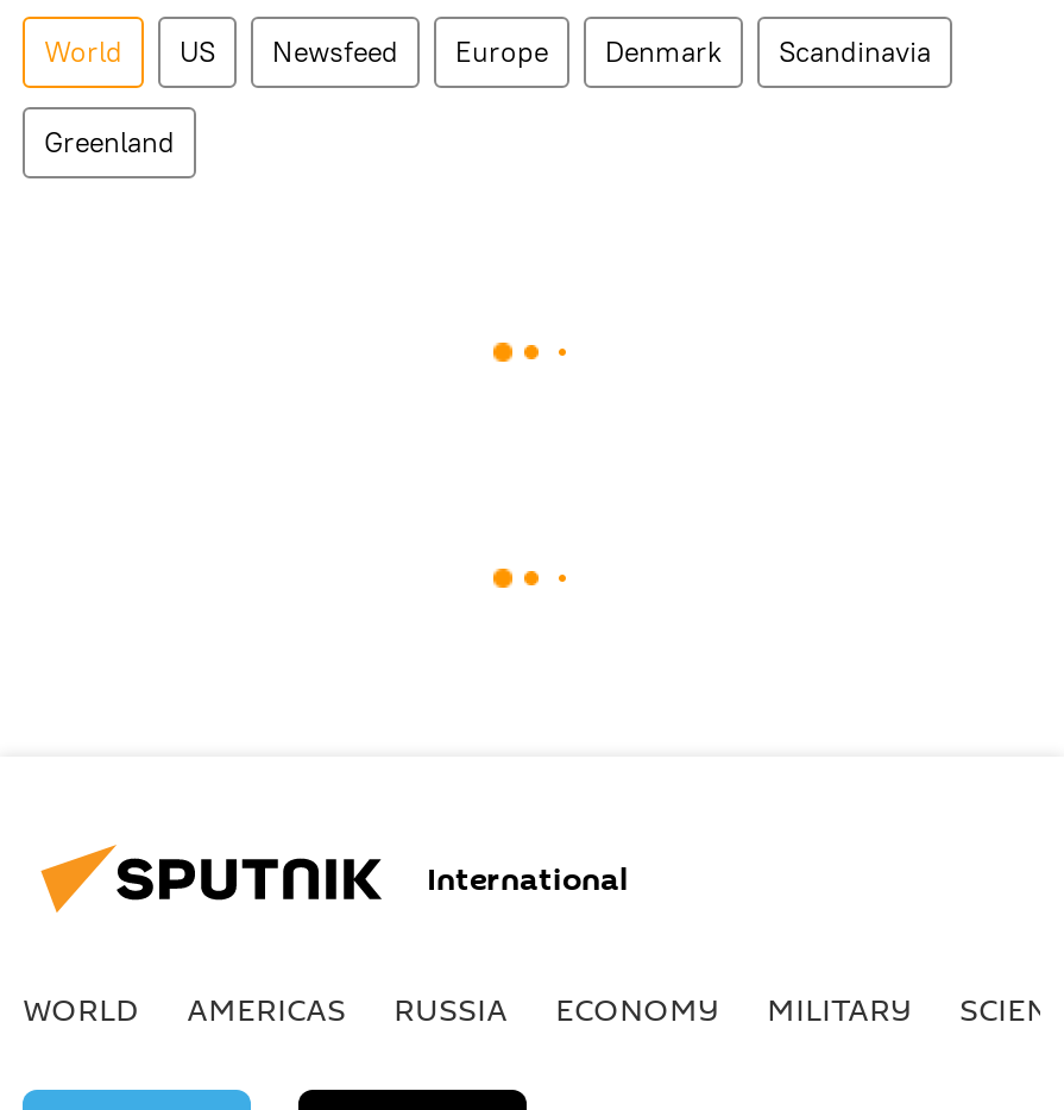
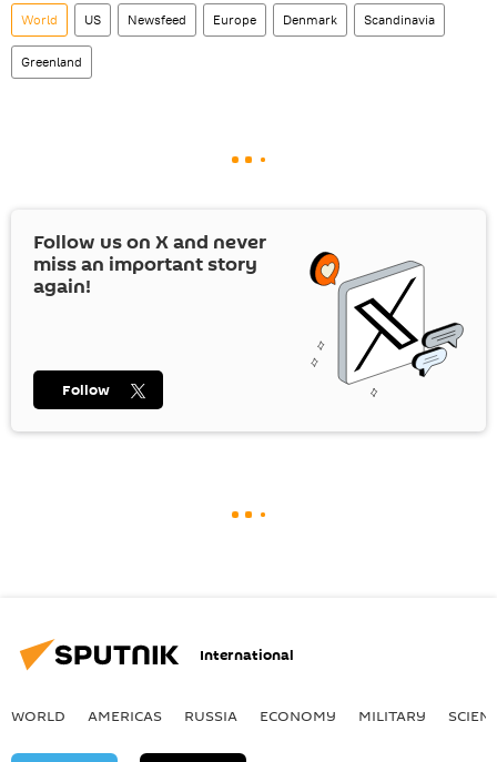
none -> [33,229,465,397] [image] | Follow us on X and never | miss an important story | again!
none -> [62,380,110,401] Follow

